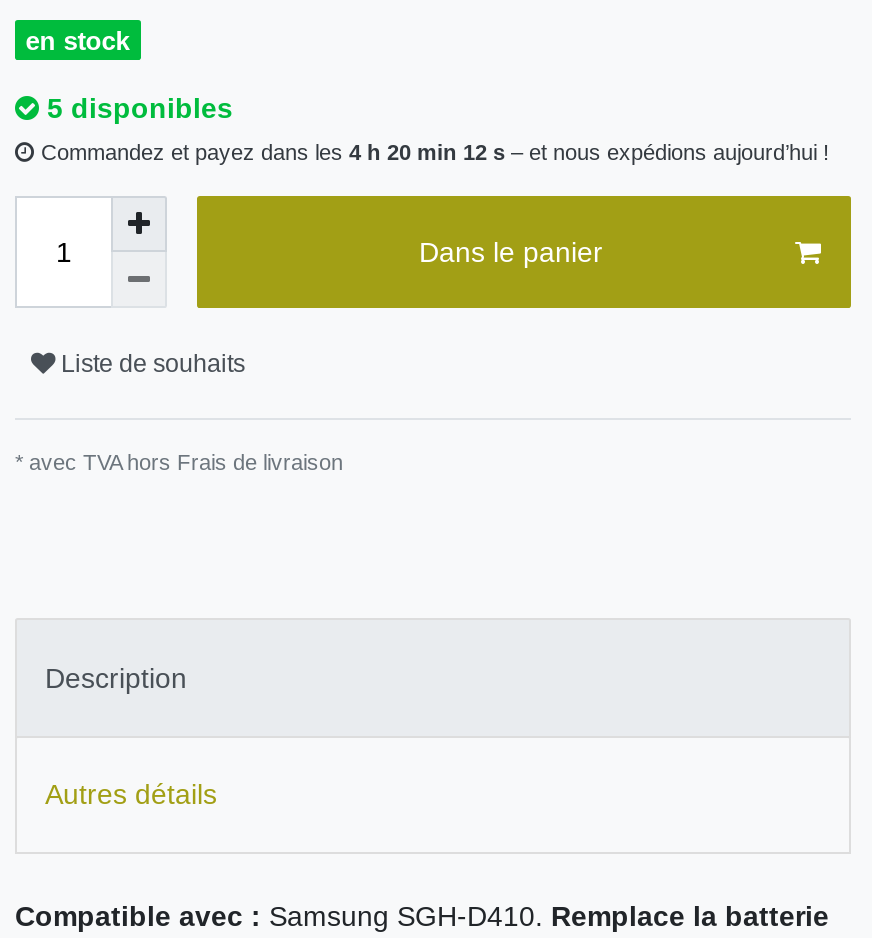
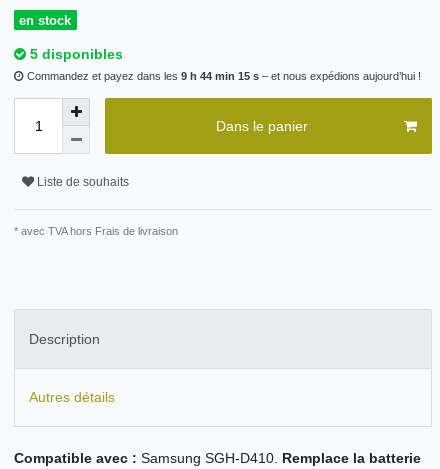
[35,141,829,165] Commandez et payez dans les 4 h 20 min 12 s – et nous expédions aujourd’hui ! -> [24,70,421,82] Commandez et payez dans les 9 h 44 min 15 s – et nous expédions aujourd’hui !

